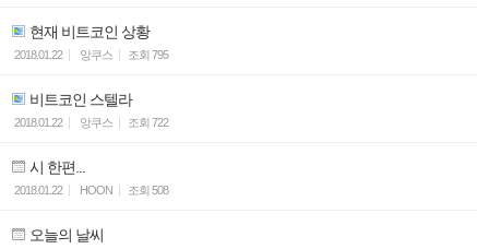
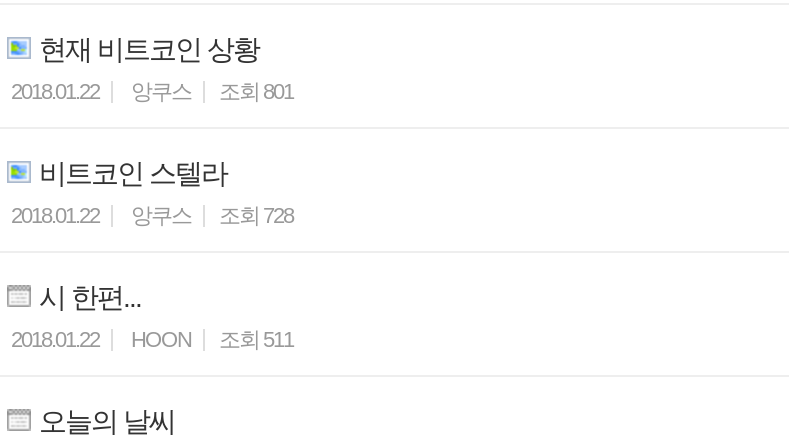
[14,48,168,61] 2018.01.22 앙쿠스 조회 795 -> [11,79,293,103] 2018.01.22 앙쿠스 조회 801
[14,116,168,129] 2018.01.22 앙쿠스 조회 722 -> [11,203,293,227] 2018.01.22 앙쿠스 조회 728
[14,183,168,197] 2018.01.22 HOON 조회 508 -> [11,327,293,351] 2018.01.22 HOON 조회 511

